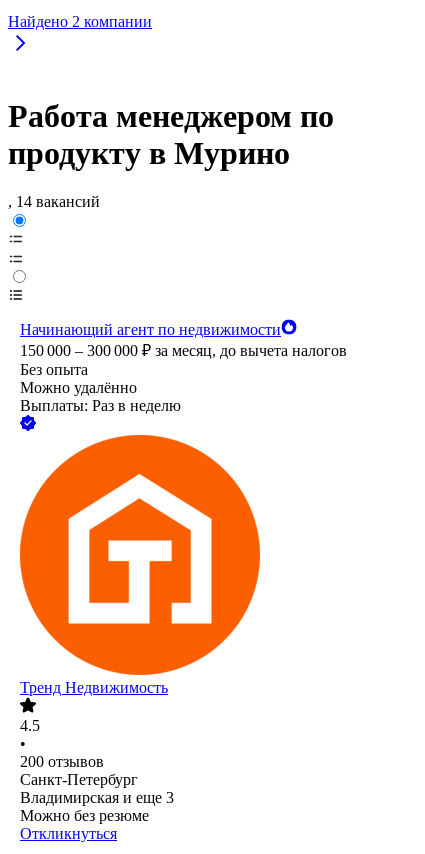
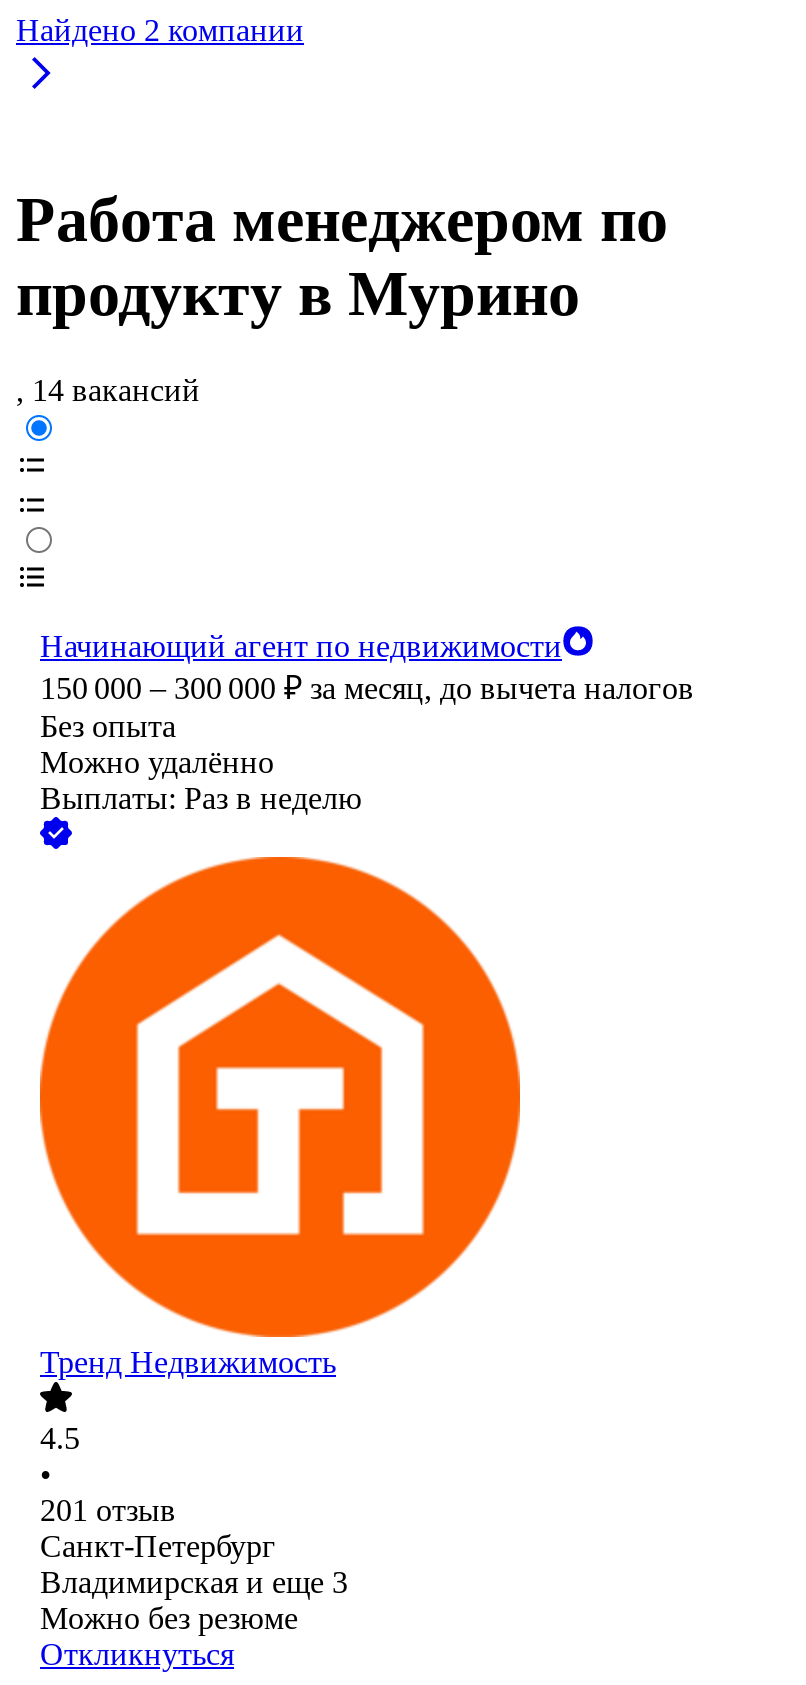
[20,753,104,770] 200 отзывов -> [40,1494,176,1528] 201 отзыв

